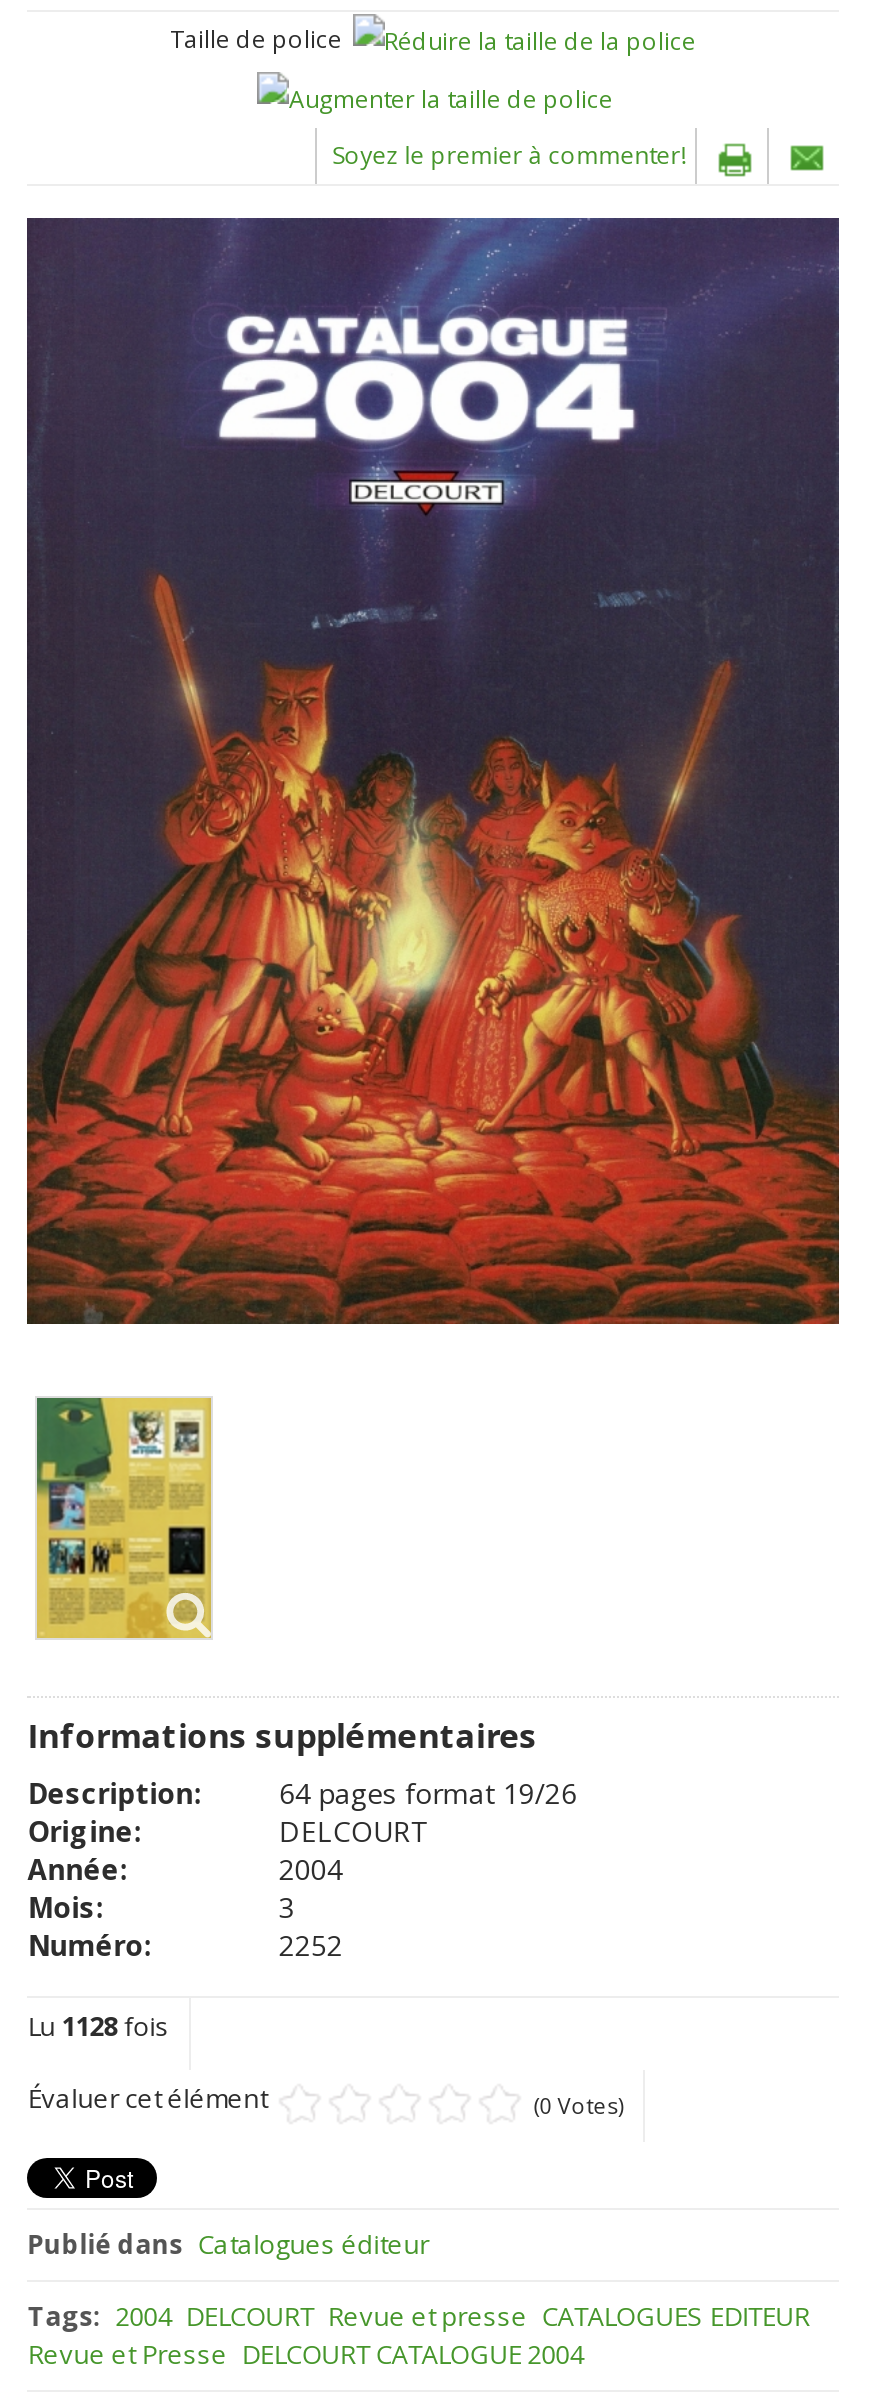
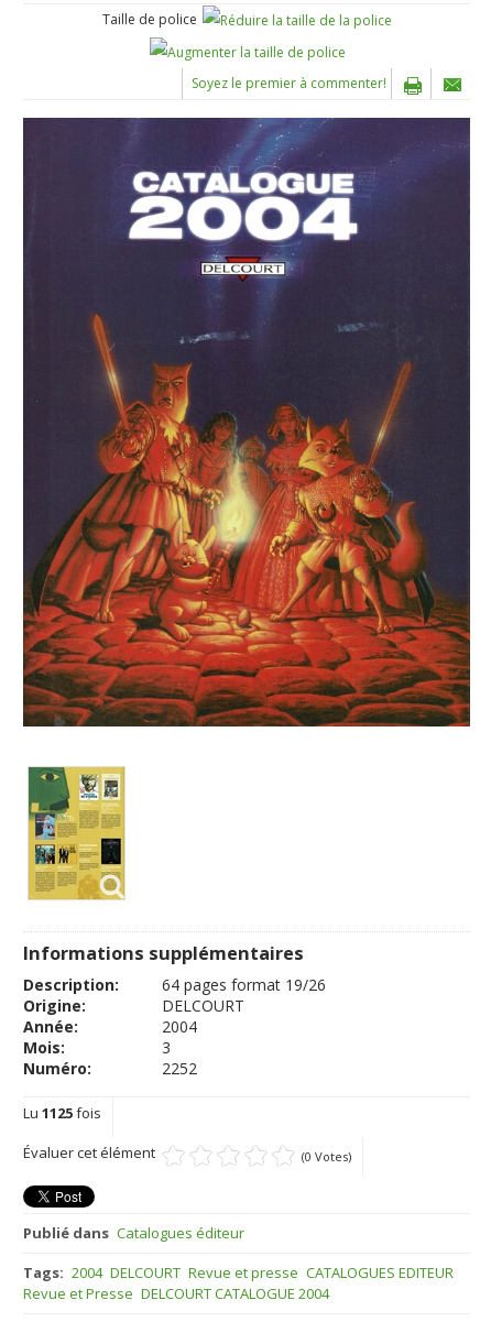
[27,2008,169,2044] Lu 1128fois -> [23,1103,102,1123] Lu 1125fois

